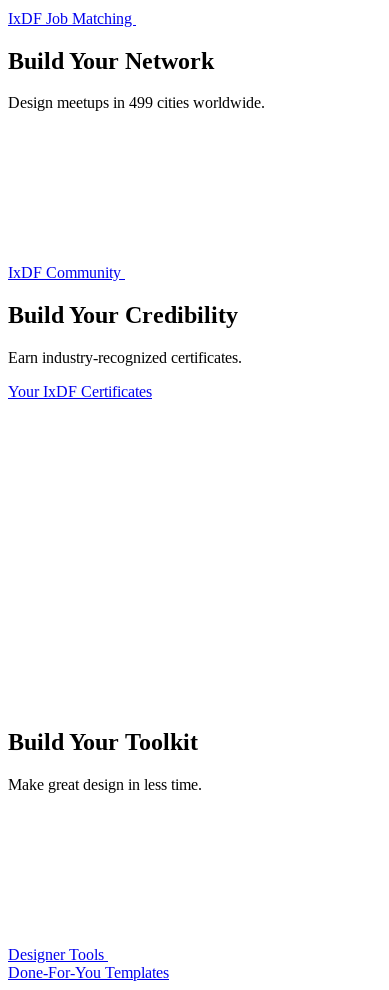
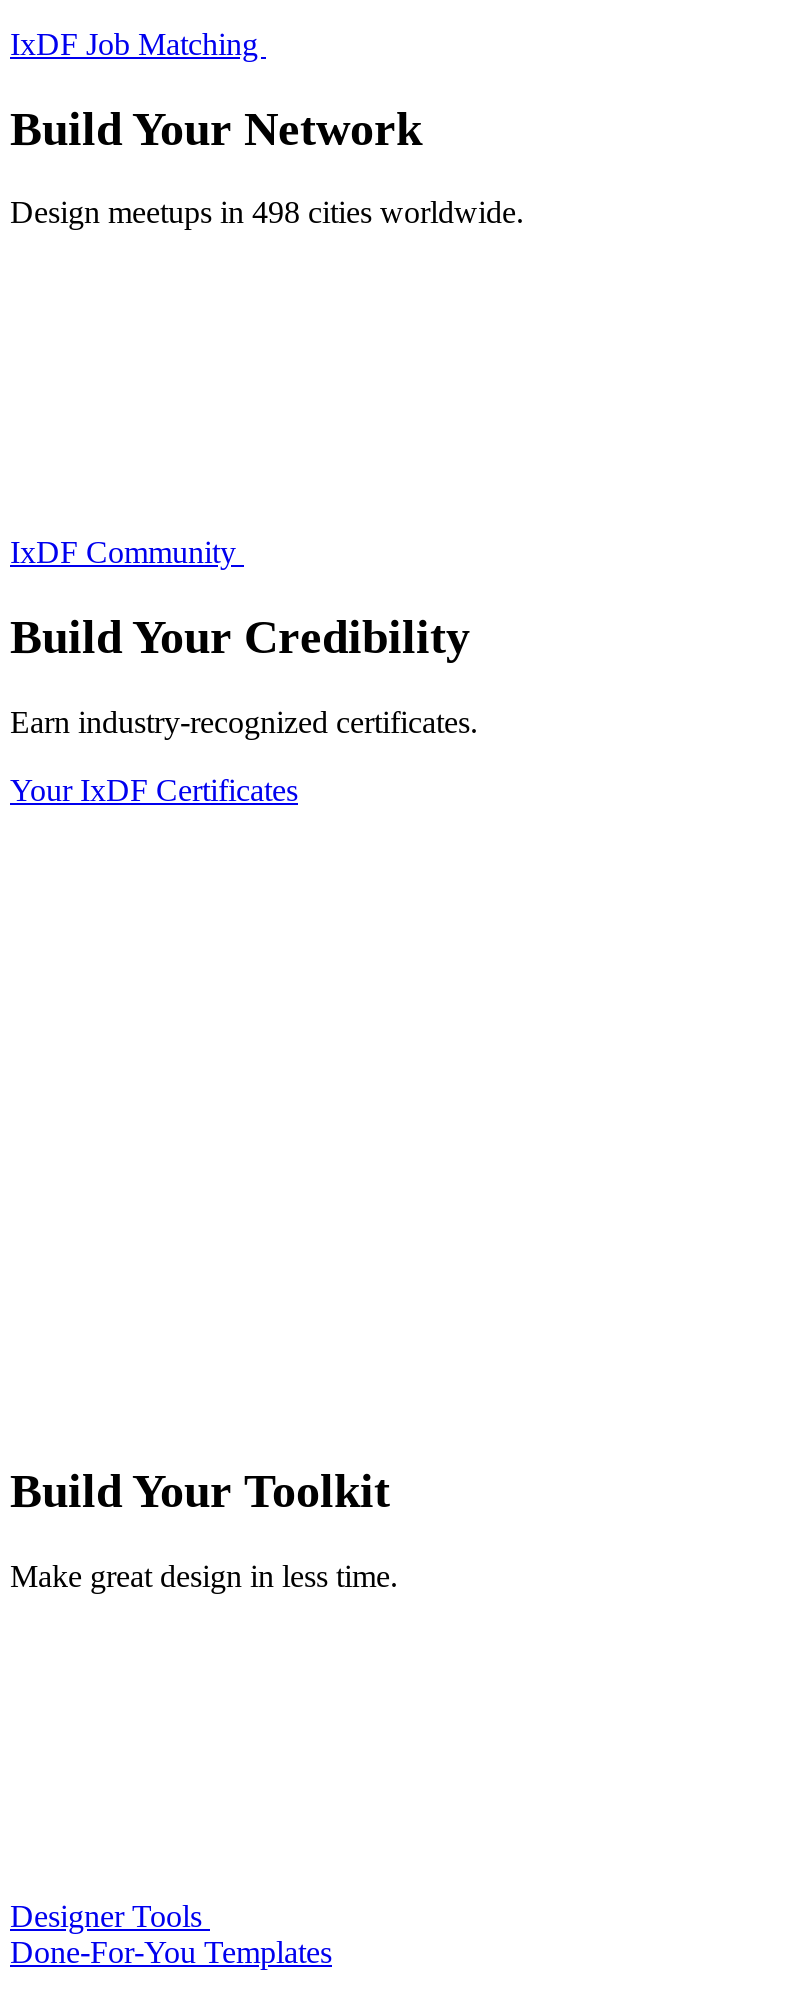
[8,94,265,111] Design meetups in 499 cities worldwide. -> [10,196,524,230] Design meetups in 498 cities worldwide.

